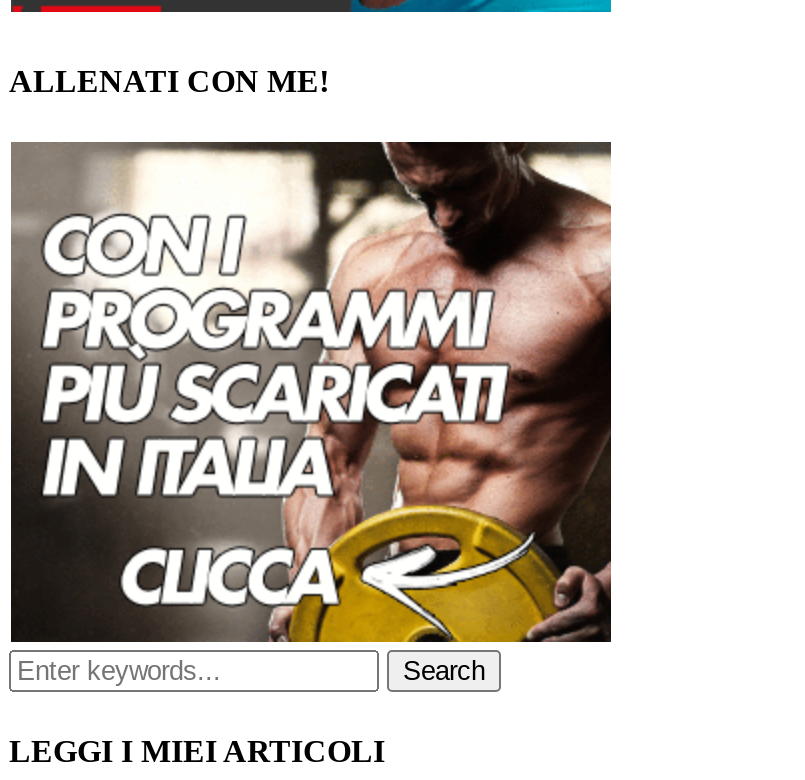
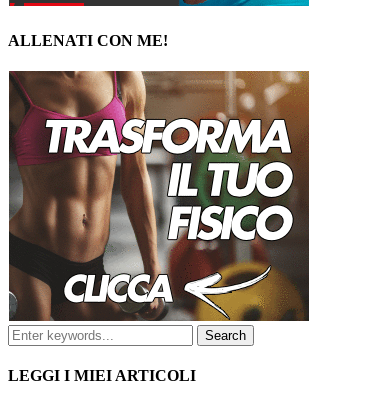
[11,140,613,644] [image] -> [8,70,310,322] [image]

